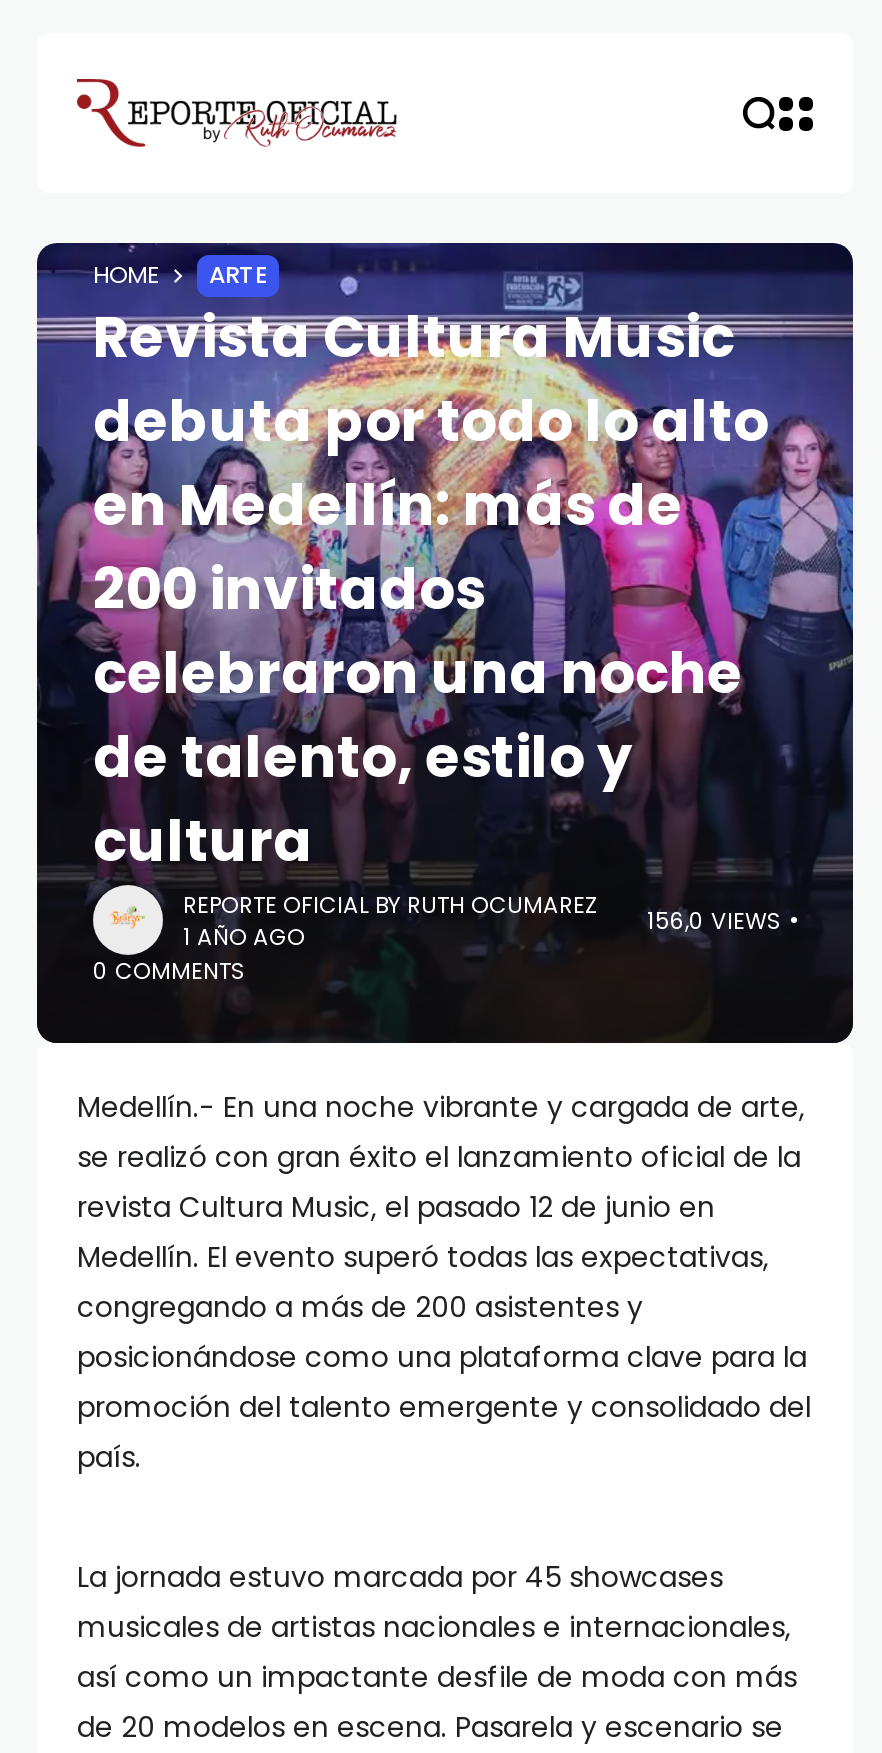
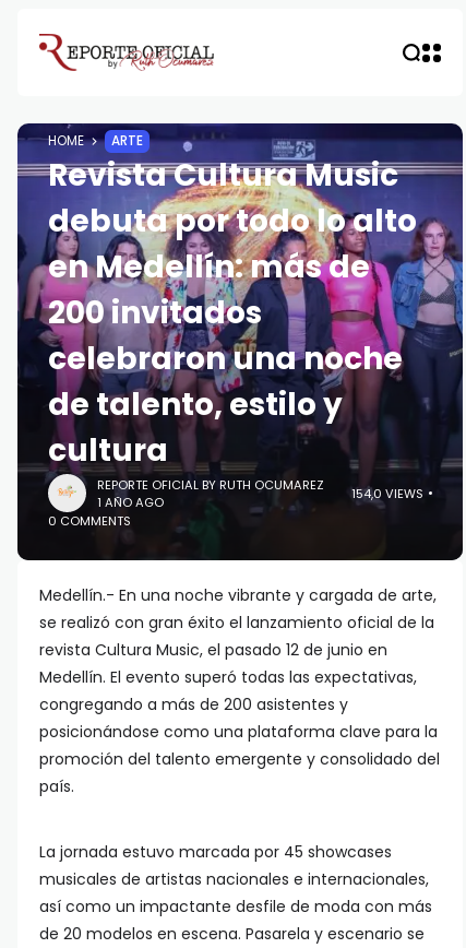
[183,888,781,936] REPORTE OFICIAL BY RUTH OCUMAREZ 156,0 VIEWS -> [97,476,423,502] REPORTE OFICIAL BY RUTH OCUMAREZ 154,0 VIEWS

